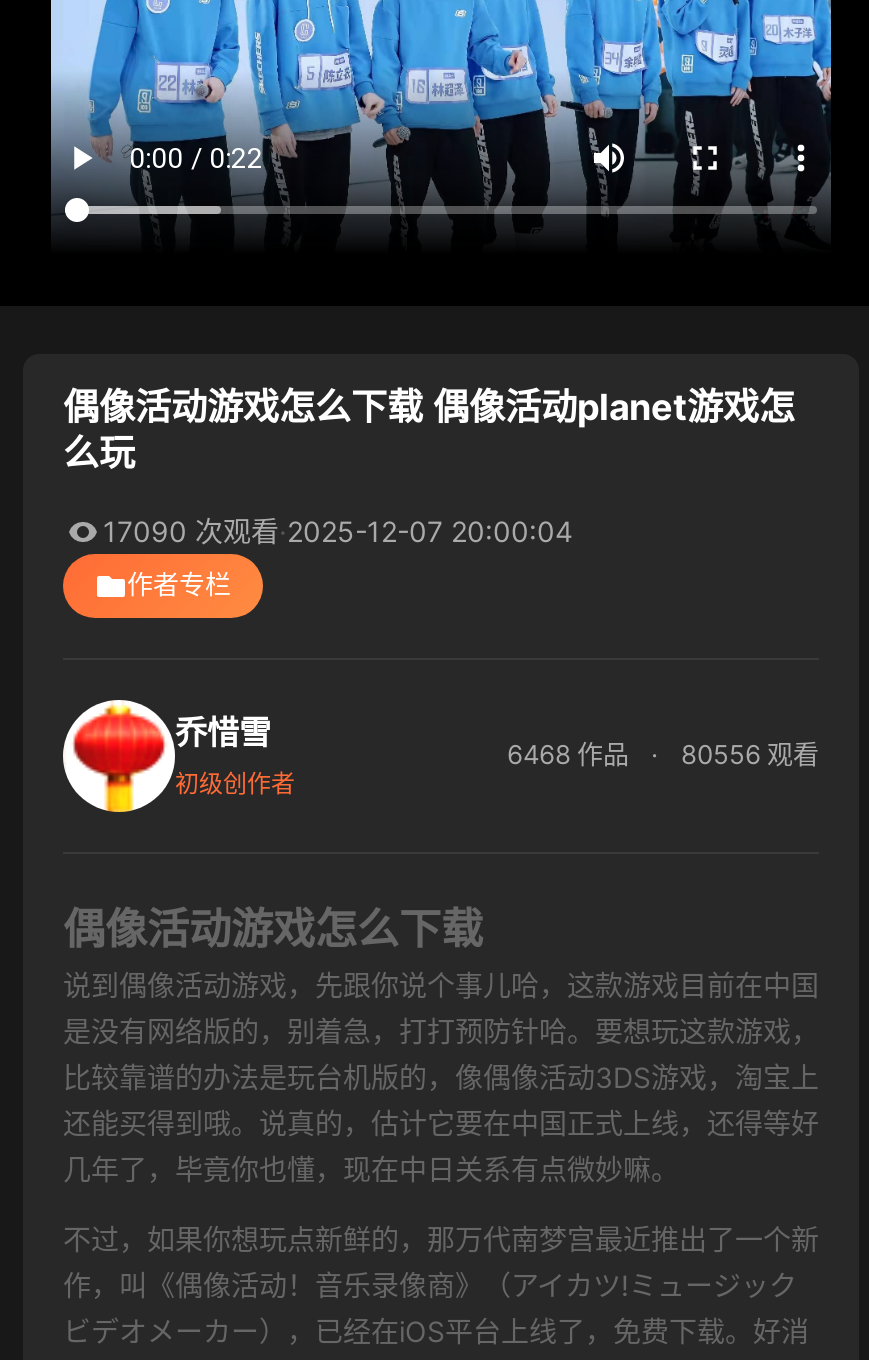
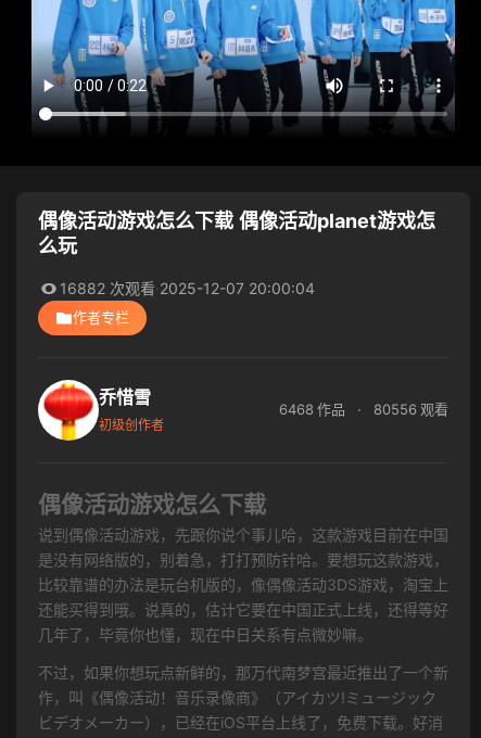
[103,518,573,546] 17090 次观看· 2025-12-07 20:00:04 -> [60,281,315,296] 16882 次观看· 2025-12-07 20:00:04

